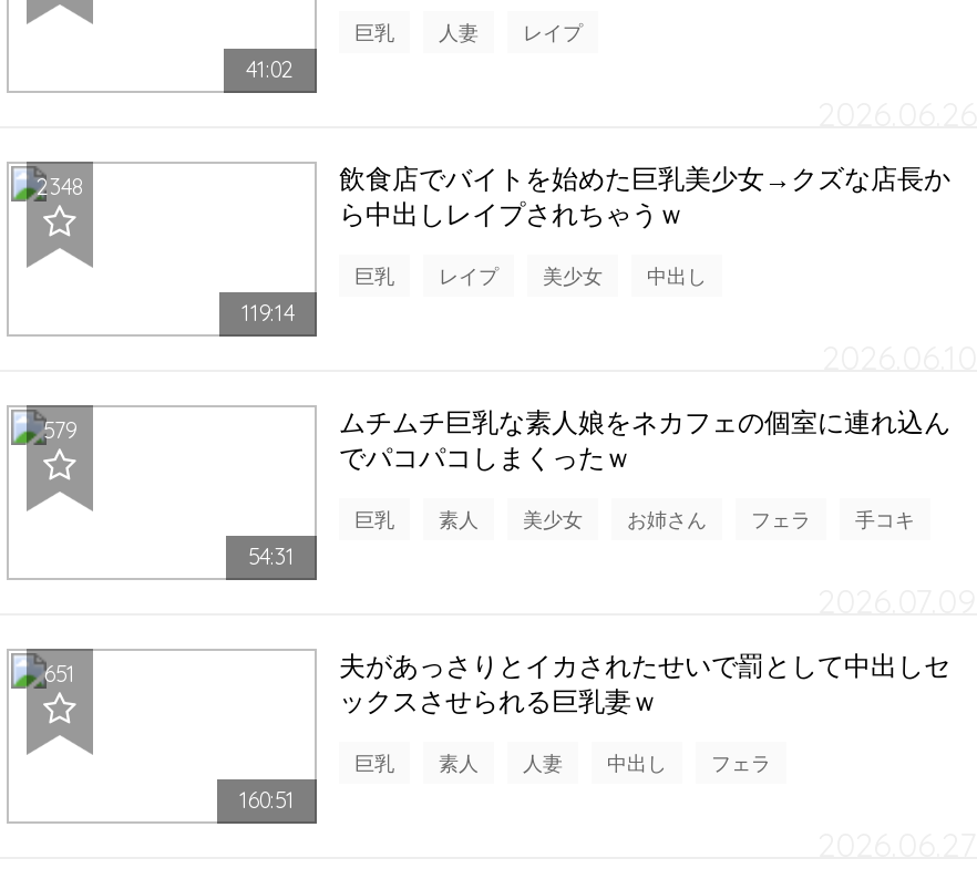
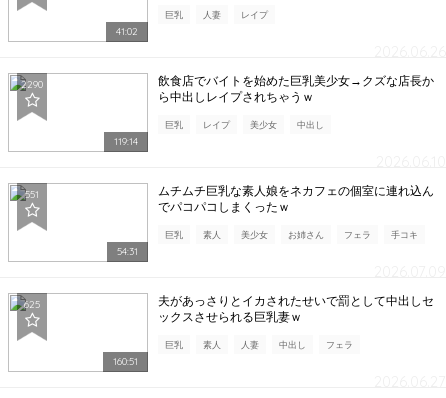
[37,173,83,201] 2348 -> [21,78,43,91] 2290
[43,416,76,445] 579 -> [25,188,39,201] 551
[44,660,75,689] 651 -> [24,298,40,311] 625

